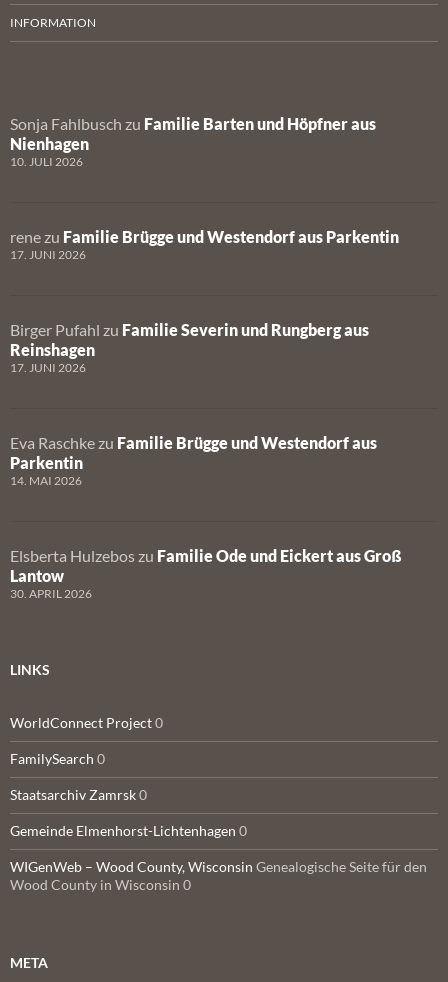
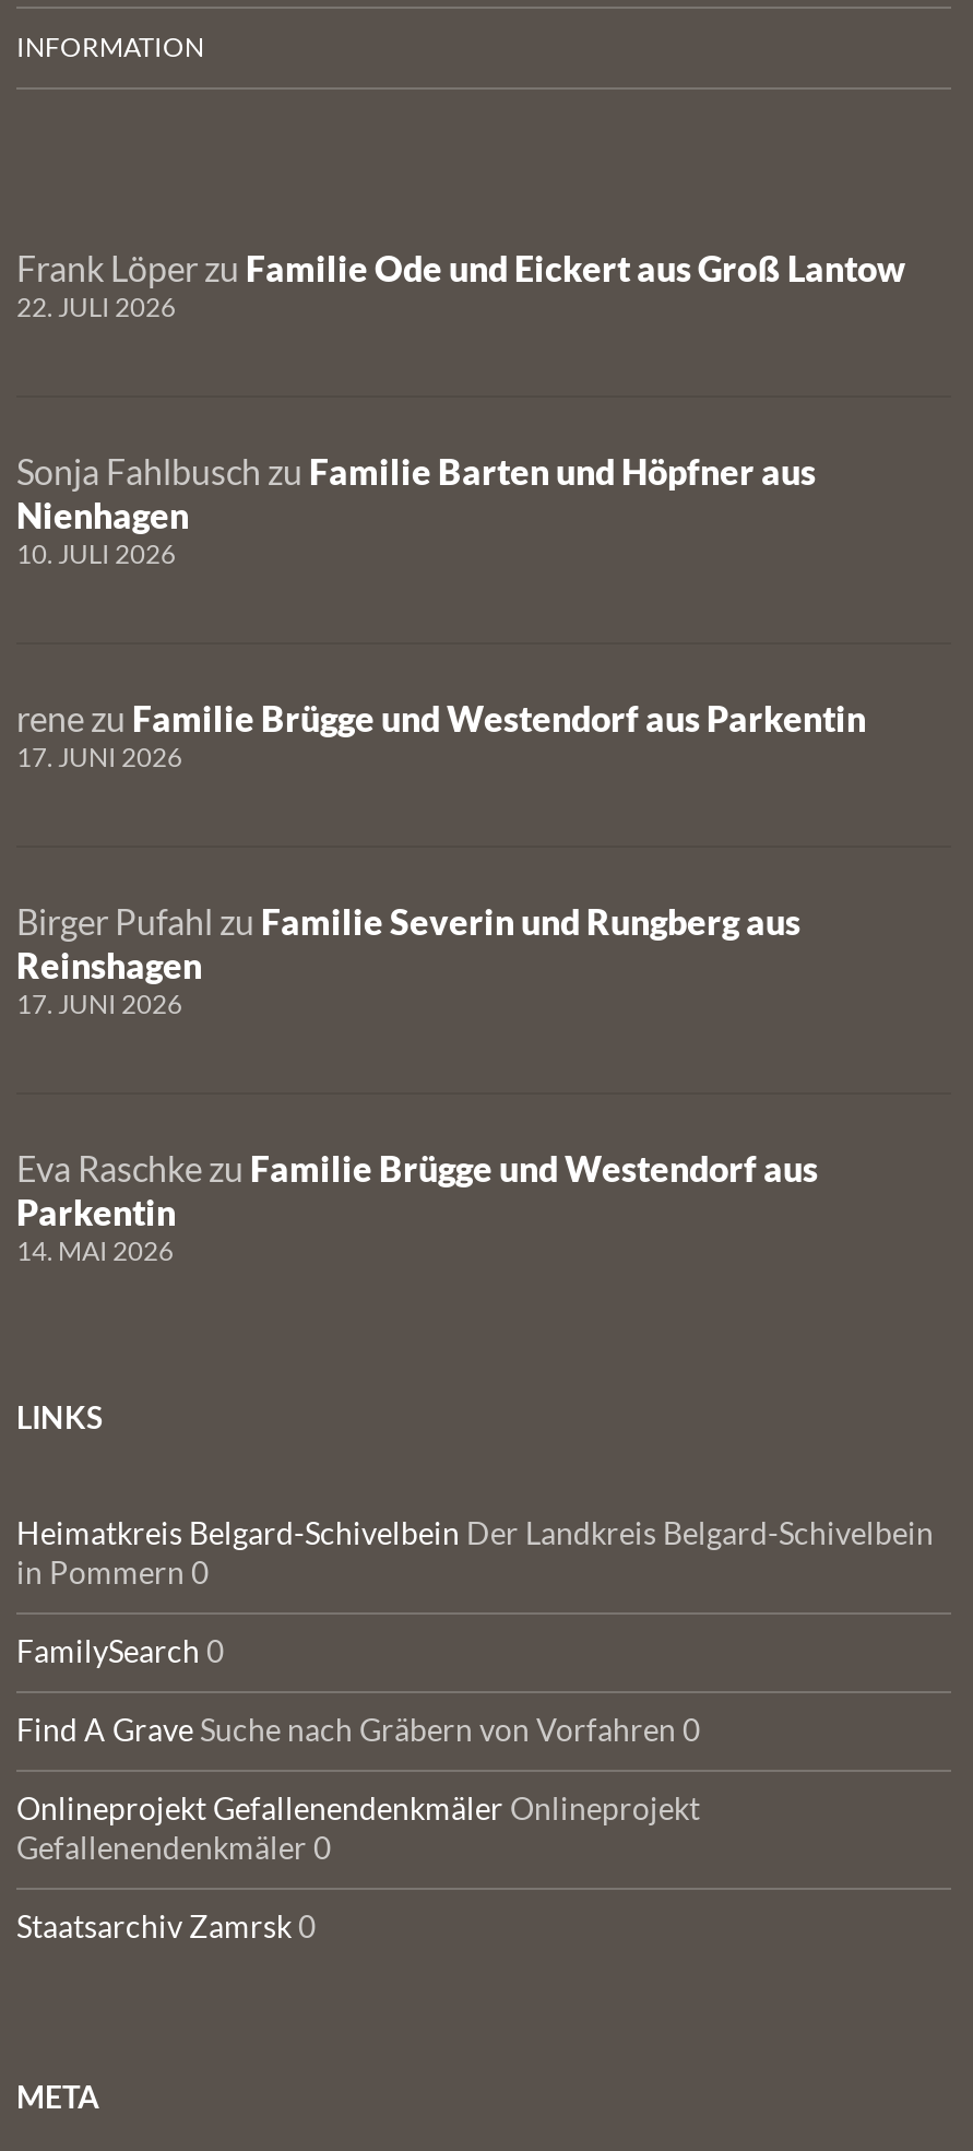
none -> [16,247,905,323] Frank Löper zu Familie Ode und Eickert aus Groß Lantow | 22. JULI 2026
moved [10,114,399,488] -> [16,450,866,1267]: Sonja Fahlbusch zu Familie Barten und Höpfner aus | Nienhagen | 10. JULI 2026 | ... | Parkentin | 14. MAI 2026
[10,546,402,601] Elsberta Hulzebos zu Familie Ode und Eickert aus Groß | Lantow | 30. APRIL 2026 -> none
moved [10,661,50,678] -> [16,1398,104,1435]: LINKS
[10,714,163,731] WorldConnect Project 0 -> [16,1514,934,1591] Heimatkreis Belgard-Schivelbein Der Landkreis Belgard-Schivelbein | in Pommern 0
none -> [16,1711,700,1866] Find A Grave Suche nach Gräbern von Vorfahren 0 | Onlineprojekt Gefallenendenkmäler Onlineprojekt | Gefallenendenkmäler 0
moved [10,786,147,803] -> [16,1907,316,1945]: Staatsarchiv Zamrsk 0
[10,822,427,893] Gemeinde Elmenhorst-Lichtenhagen 0 | WIGenWeb – Wood County, Wisconsin Genealogische Seite für den | Wood County in Wisconsin 0 -> none

